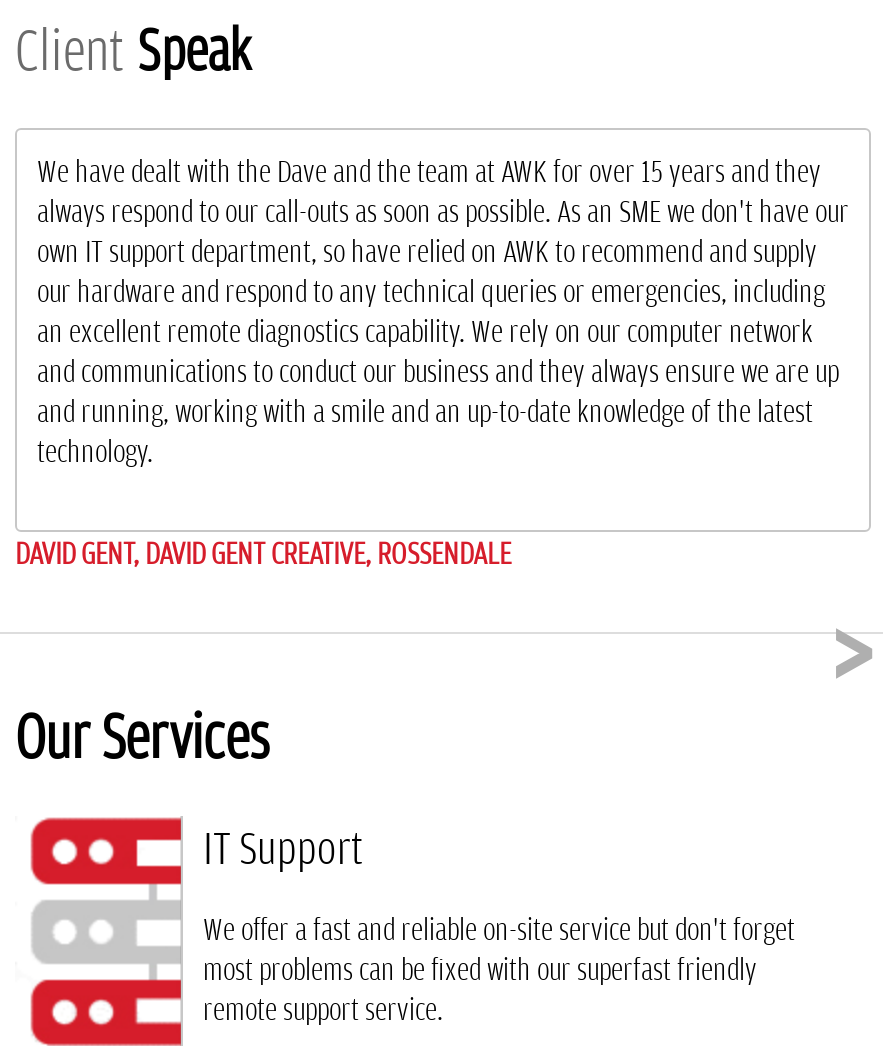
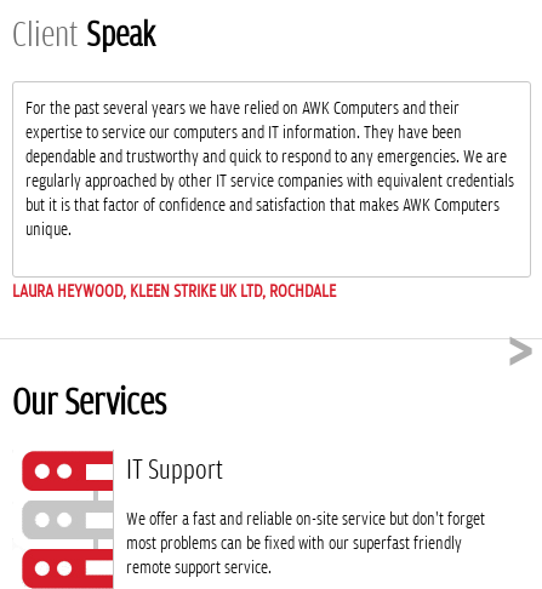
[37,149,849,469] We have dealt with the Dave and the team at AWK for over 15 years and they | always respond to our call-outs as soon as possible. As an SME we don't have our | own IT support department, so have relied on AWK to recommend and supply | our hardware and respond to any technical queries or emergencies, including | an excellent remote diagnostics capability. We rely on our computer network | and communications to conduct our business and they always ensure we are up | and running, working with a smile and an up-to-date knowledge of the latest | technology. -> [25,94,514,239] For the past several years we have relied on AWK Computers and their | expertise to service our computers and IT information. They have been | dependable and trustworthy and quick to respond to any emergencies. We are | regularly approached by other IT service companies with equivalent credentials | but it is that factor of confidence and satisfaction that makes AWK Computers | unique.
[15,531,511,571] DAVID GENT, DAVID GENT CREATIVE, ROSSENDALE -> [12,277,336,301] LAURA HEYWOOD, KLEEN STRIKE UK LTD, ROCHDALE

